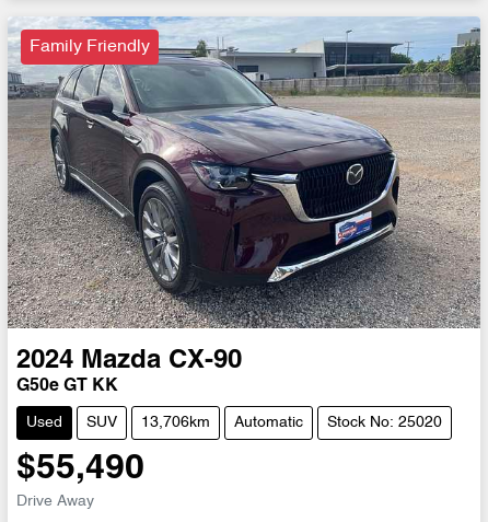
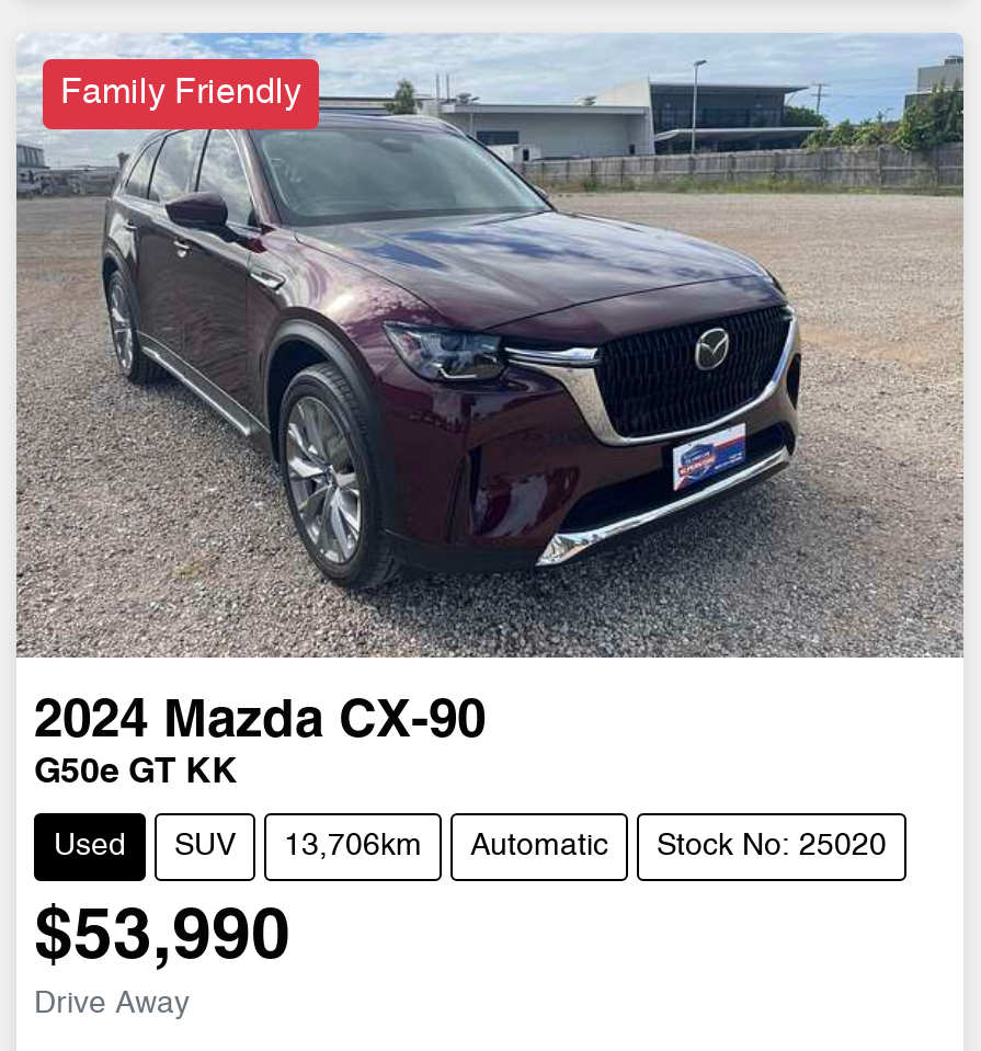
[16,453,144,486] $55,490 -> [34,908,290,974] $53,990

